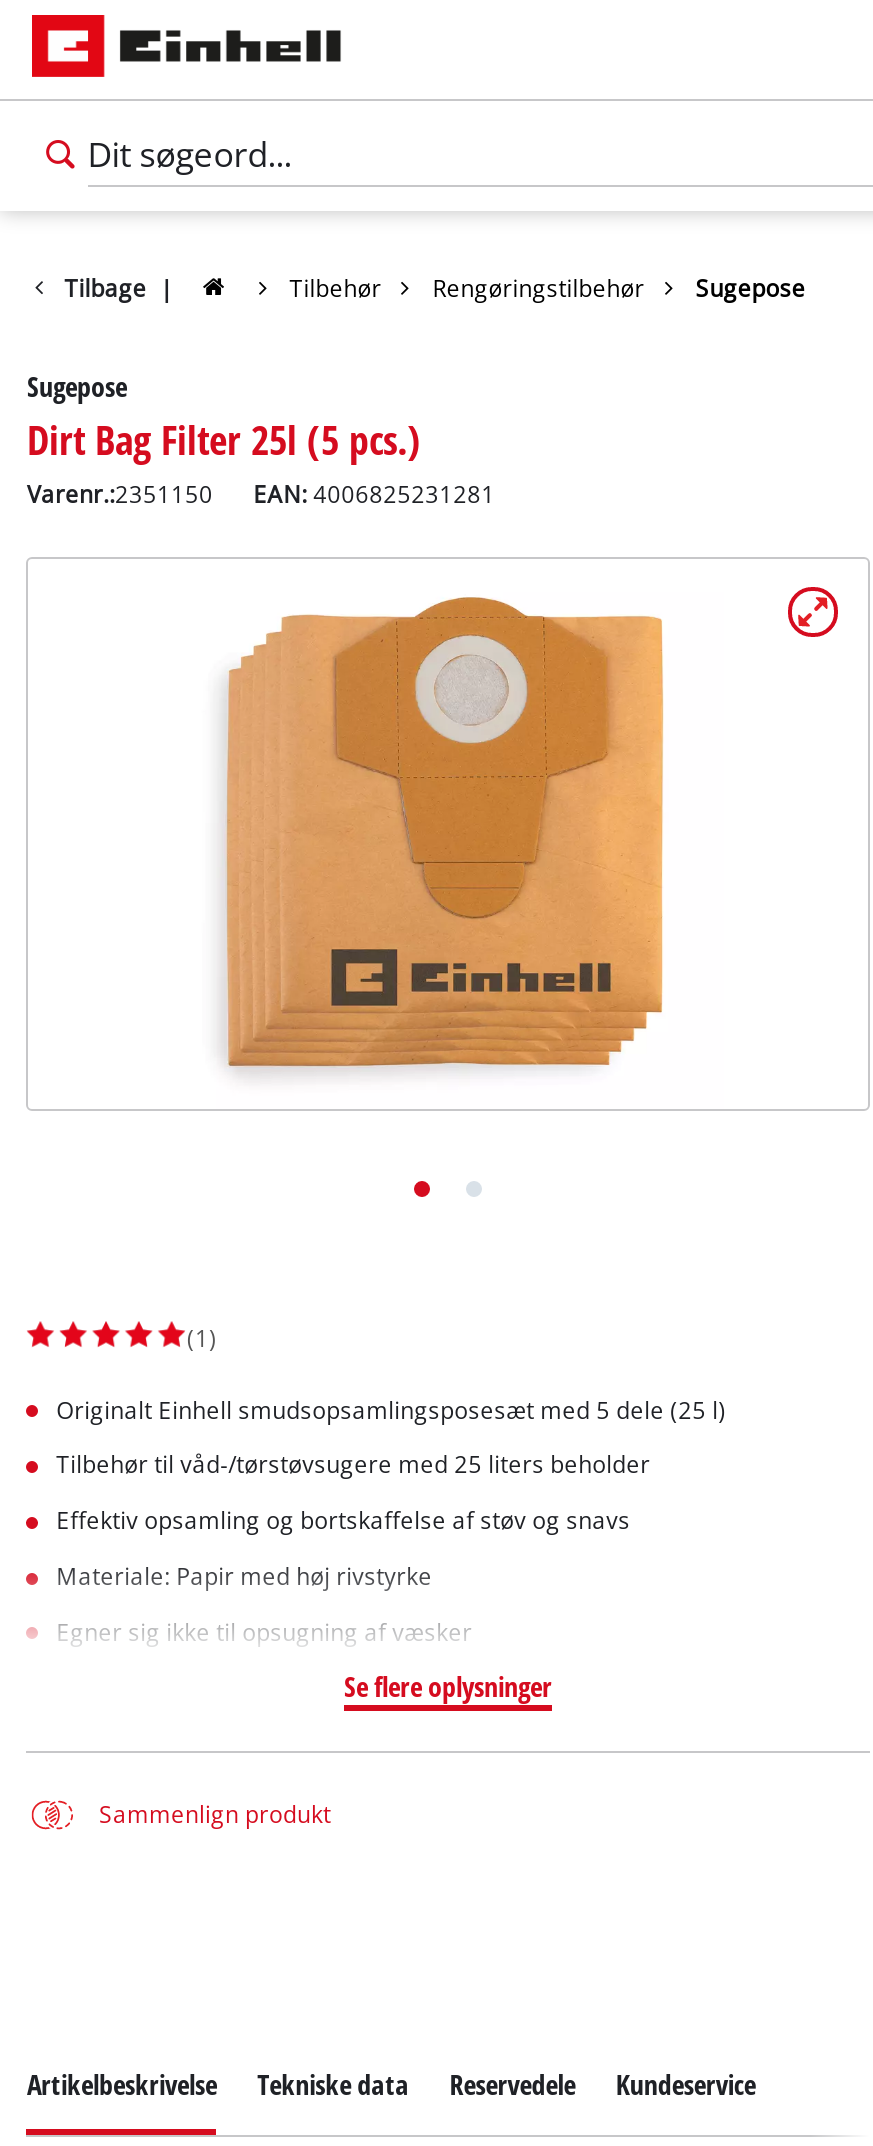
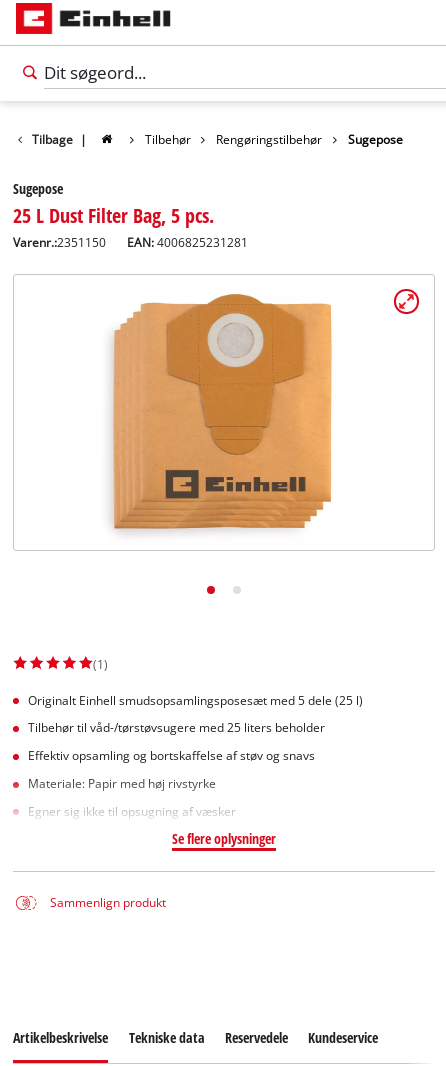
[27,411,421,467] Dirt Bag Filter 25l (5 pcs.) -> [13,201,214,229] 25 L Dust Filter Bag, 5 pcs.

